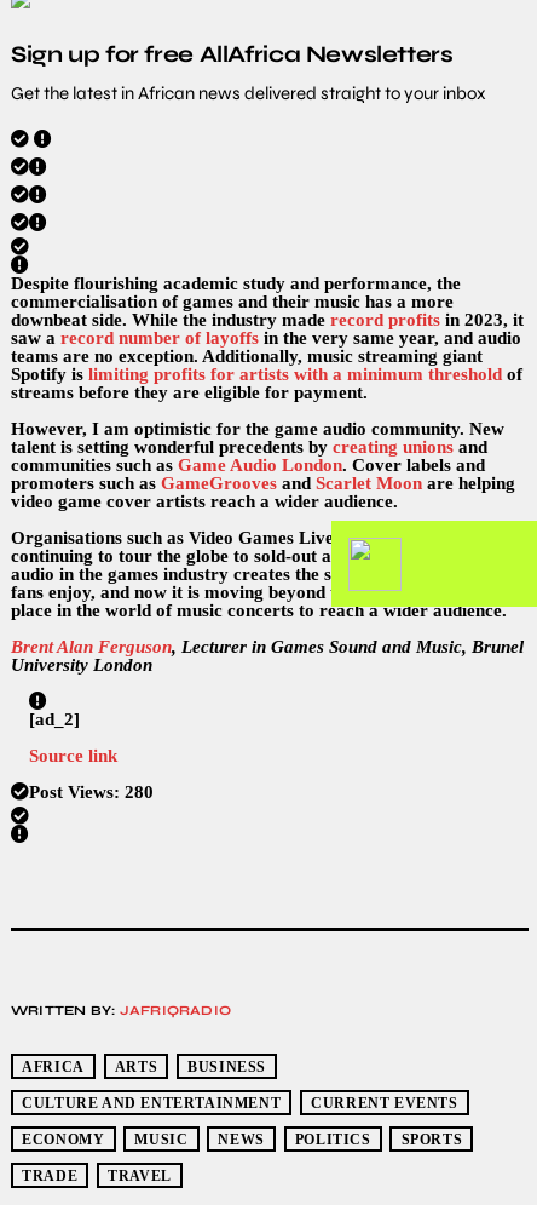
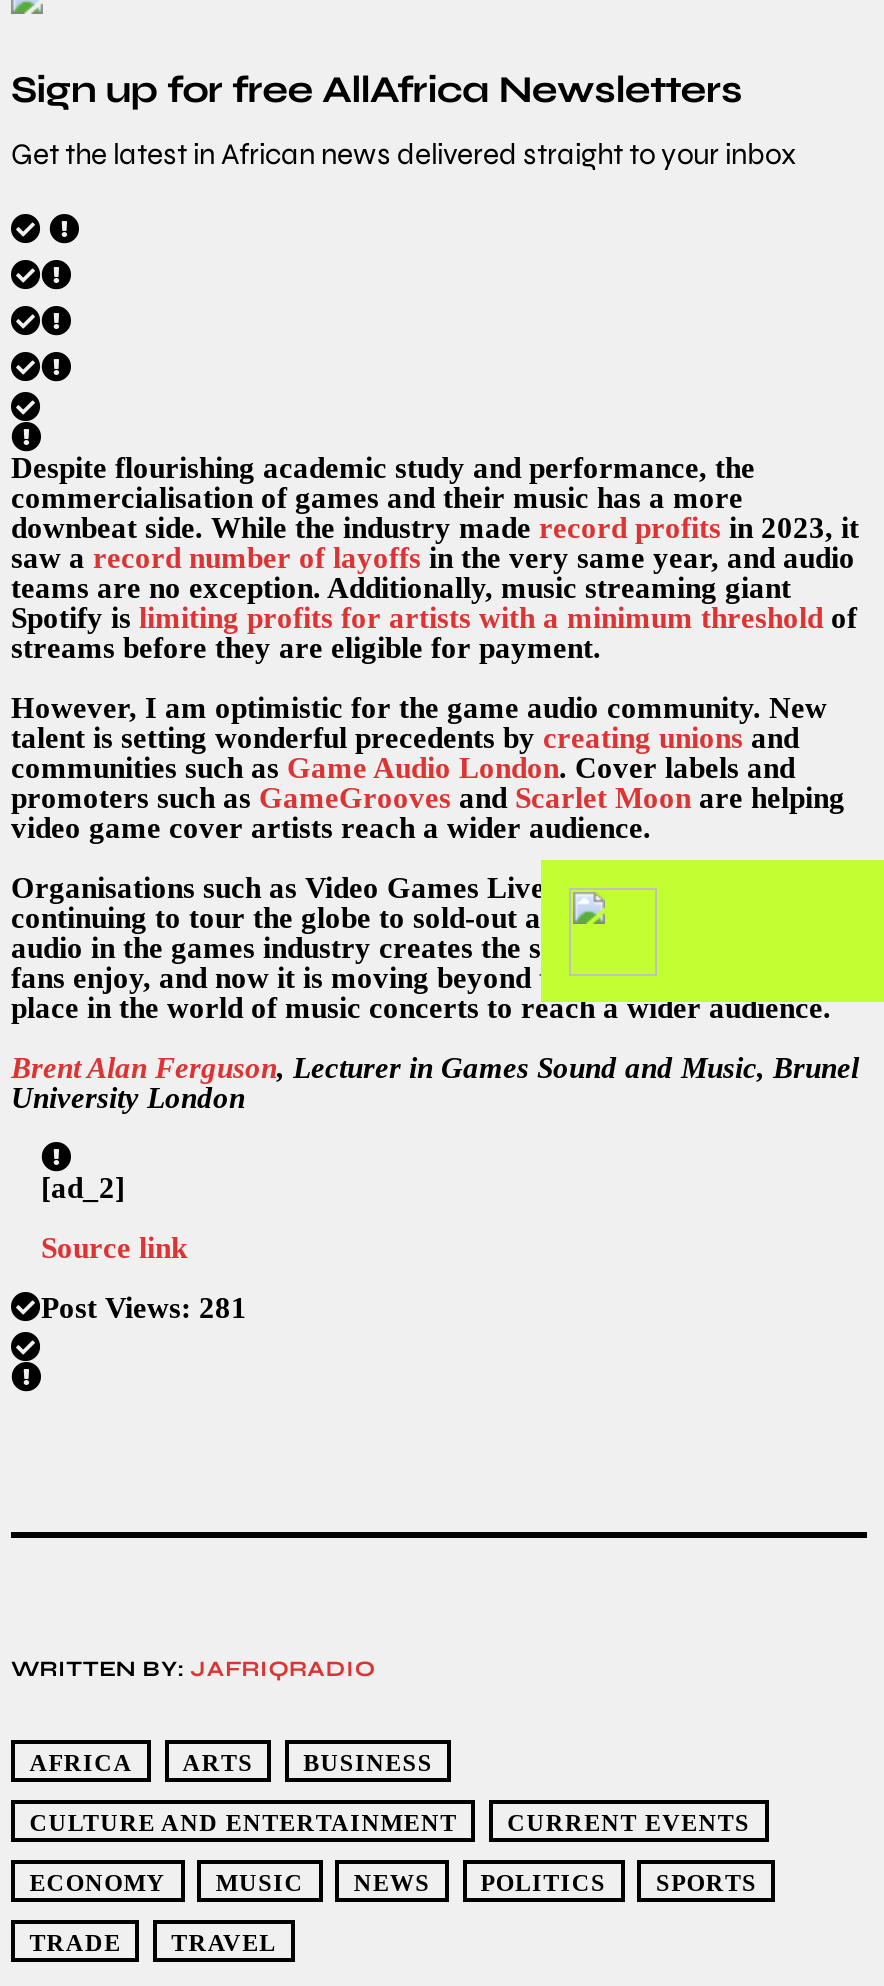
[29,782,154,801] Post Views: 280 -> [41,1292,247,1322] Post Views: 281

